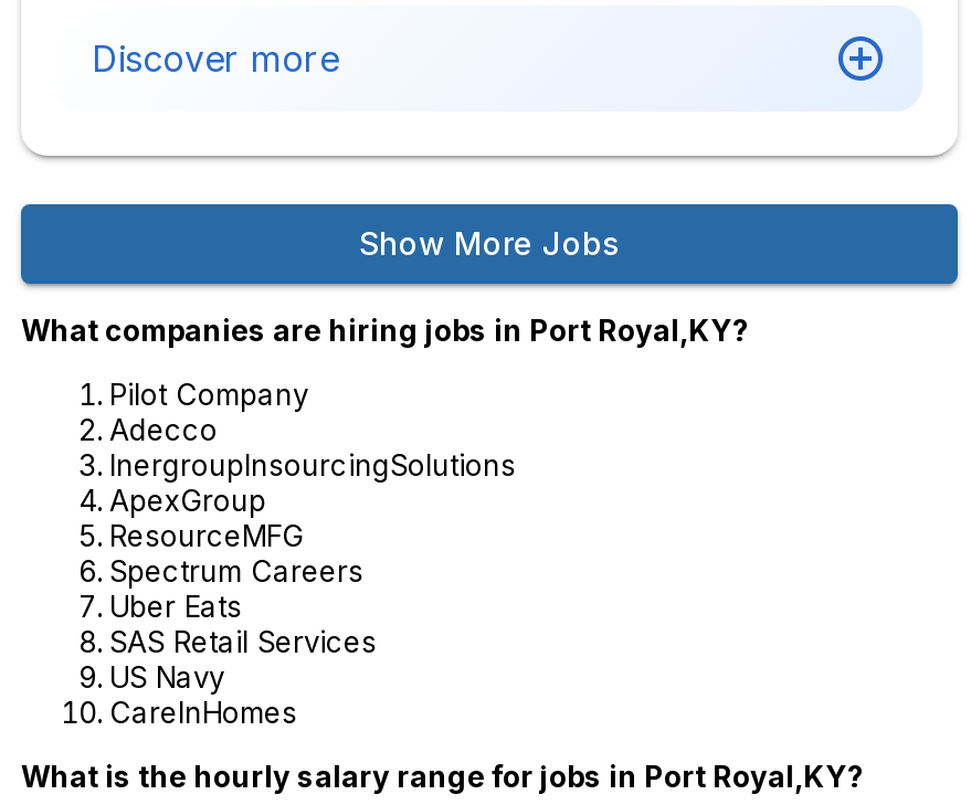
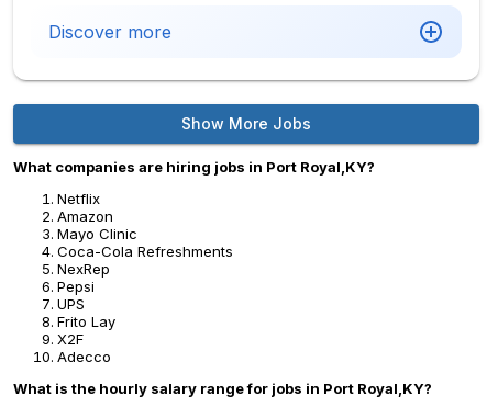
[109,377,308,412] Pilot Company -> [57,190,233,348] Netflix | Amazon | Mayo Clinic | Coca-Cola Refreshments | NexRep | Pepsi | UPS | Frito Lay | X2F
moved [109,412,218,447] -> [57,348,111,365]: Adecco
[109,447,516,730] InergroupInsourcingSolutions | ApexGroup | ResourceMFG | Spectrum Careers | Uber Eats | SAS Retail Services | US Navy | CareInHomes -> none

